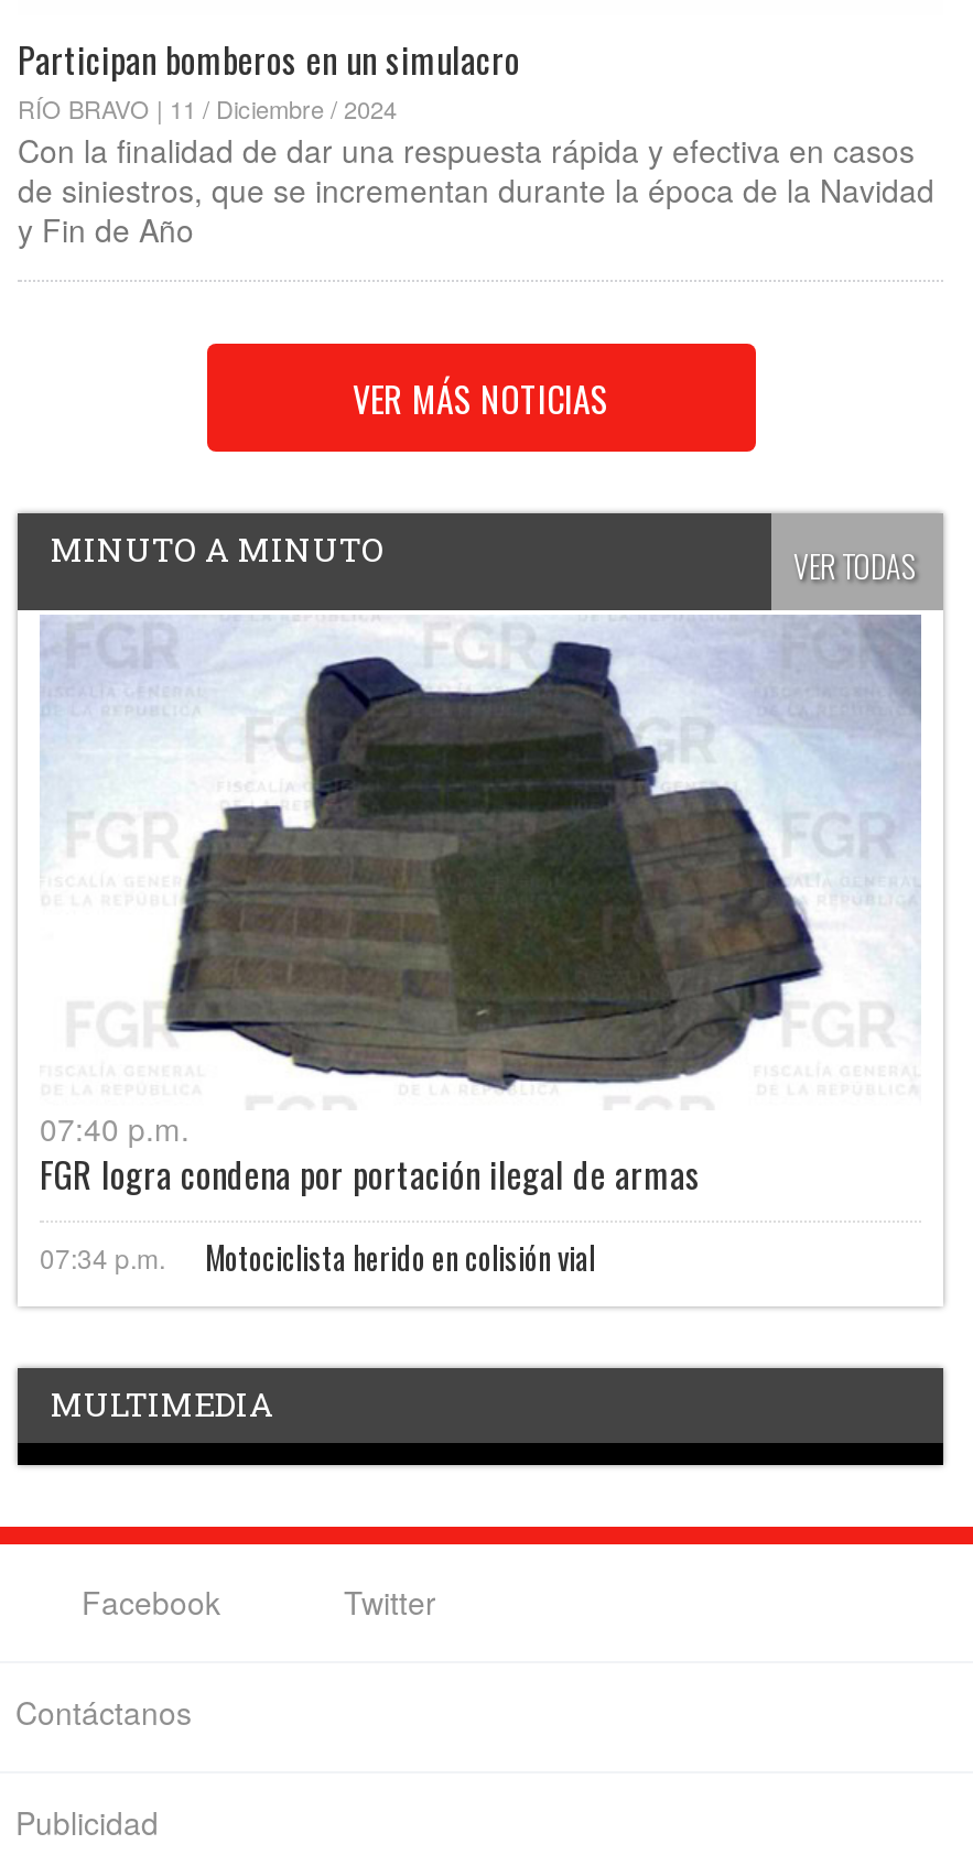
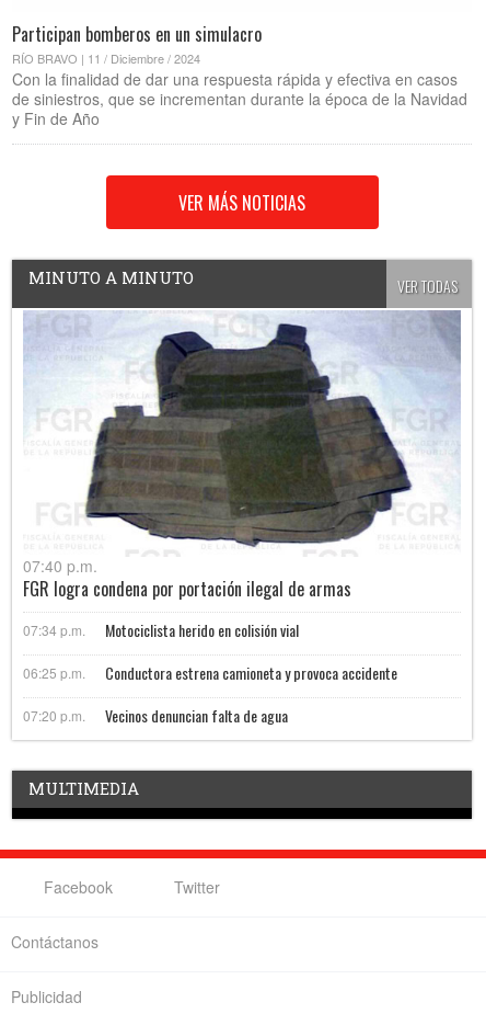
none -> [23,661,397,726] 06:25 p.m. | Conductora estrena camioneta y provoca accidente | 07:20 p.m. | Vecinos denuncian falta de agua

